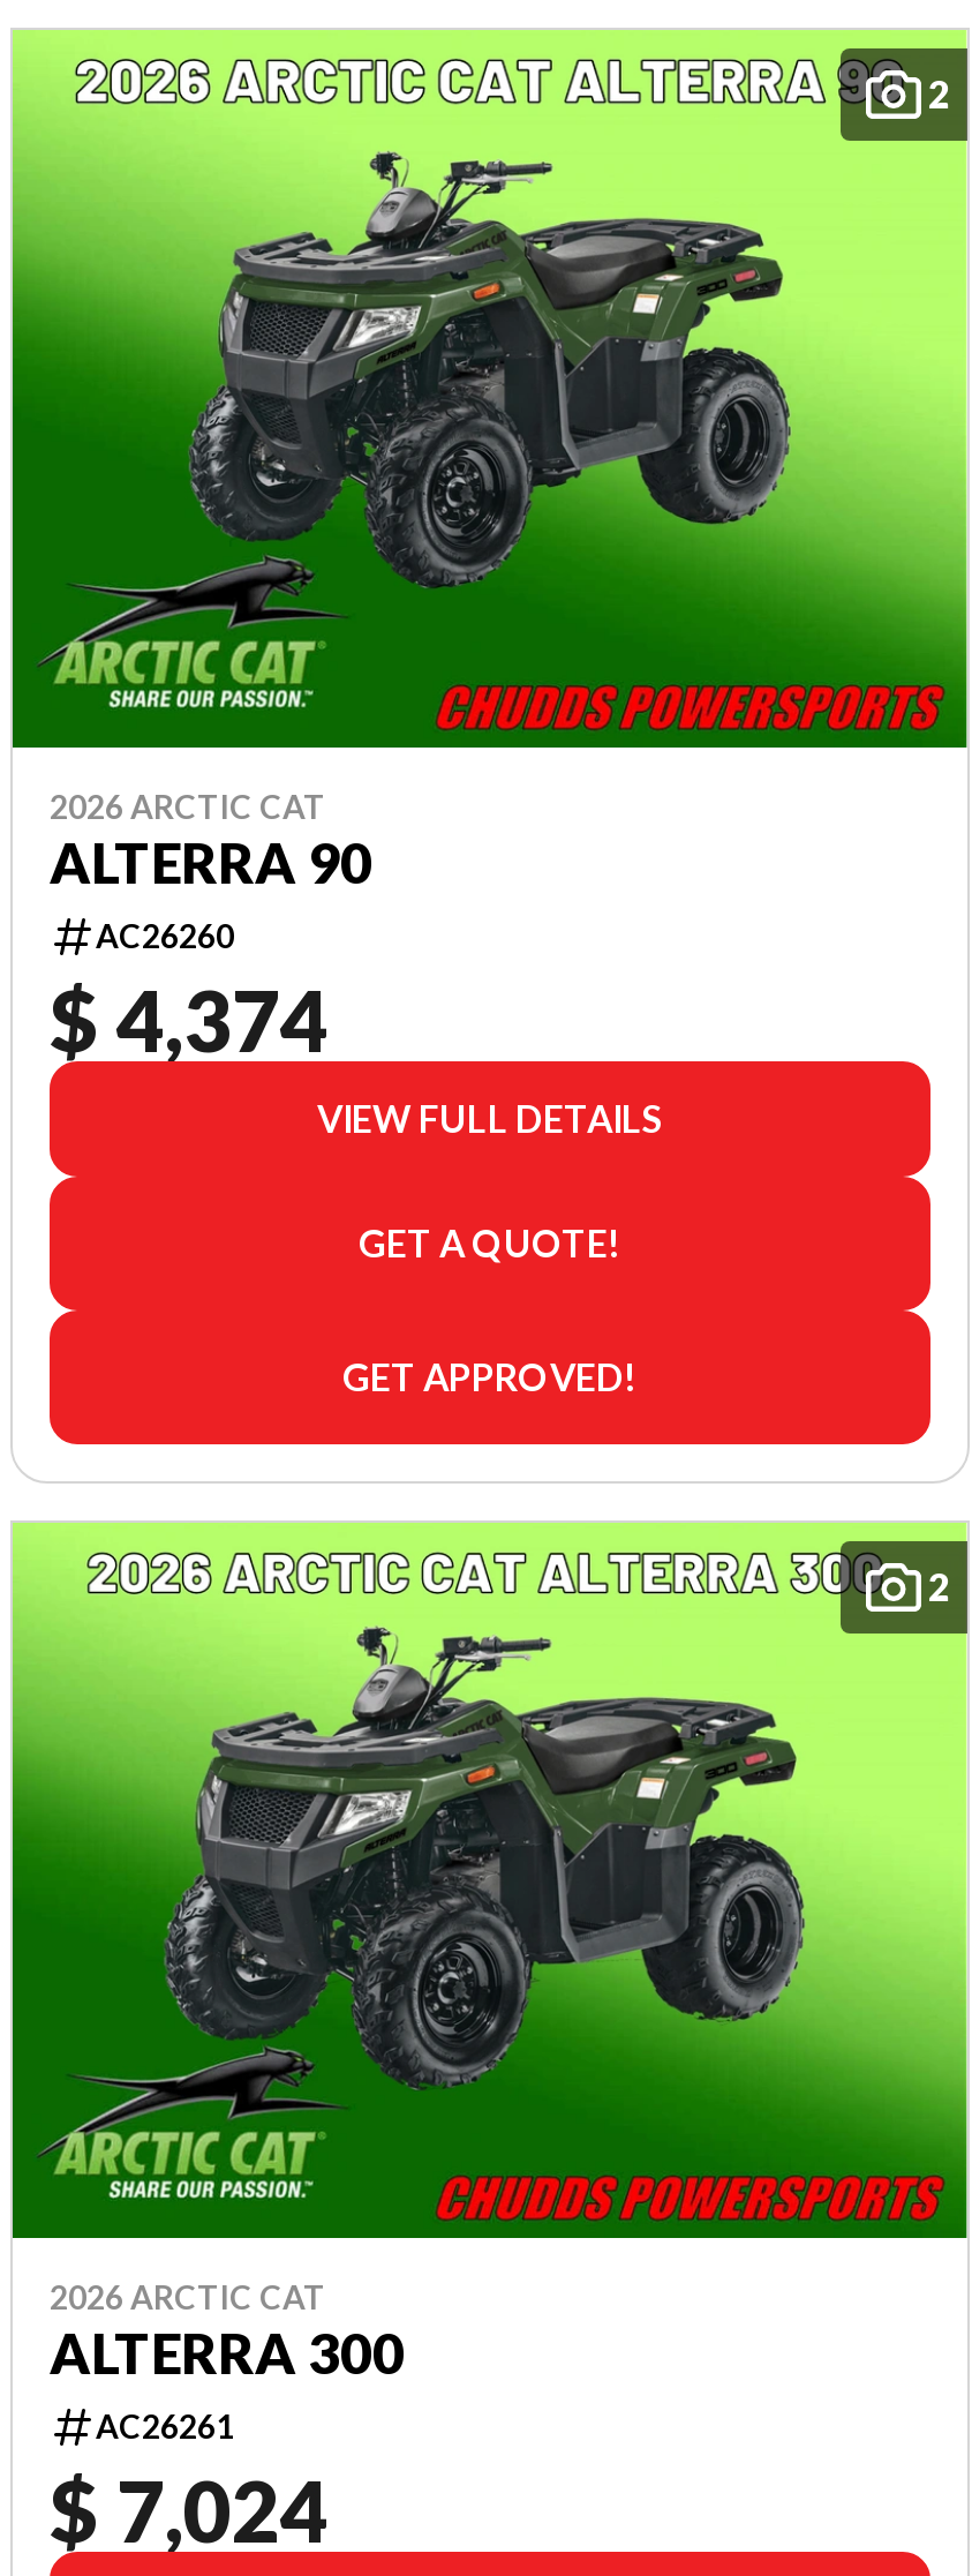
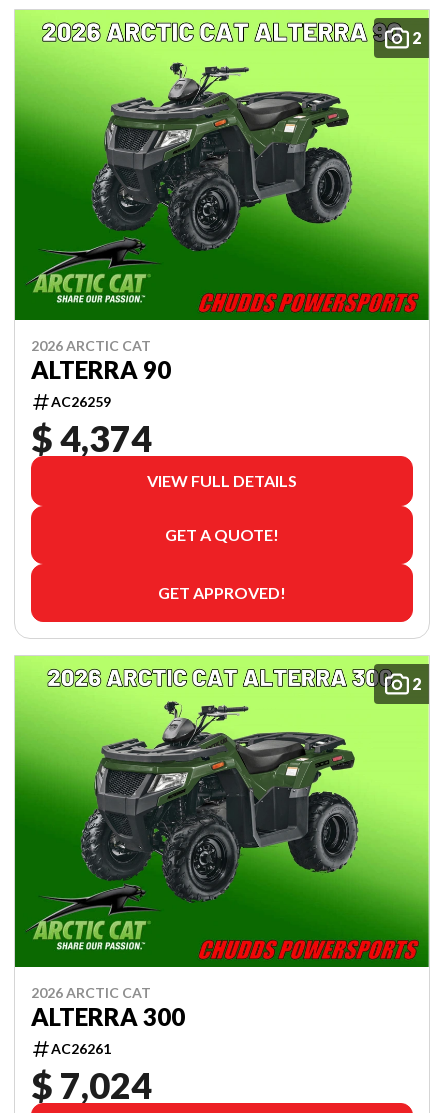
[96,915,234,954] AC26260 -> [51,393,111,410] AC26259

